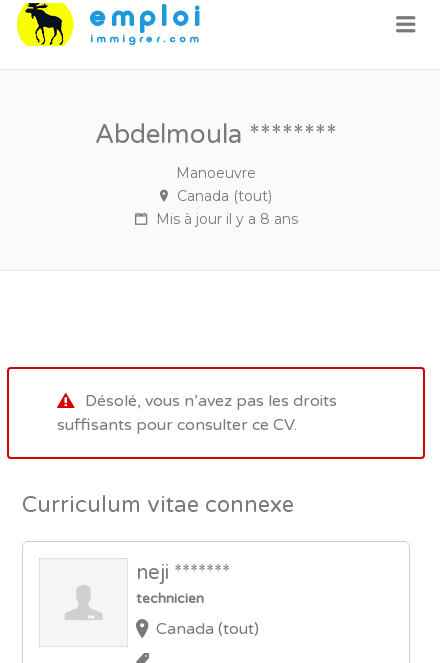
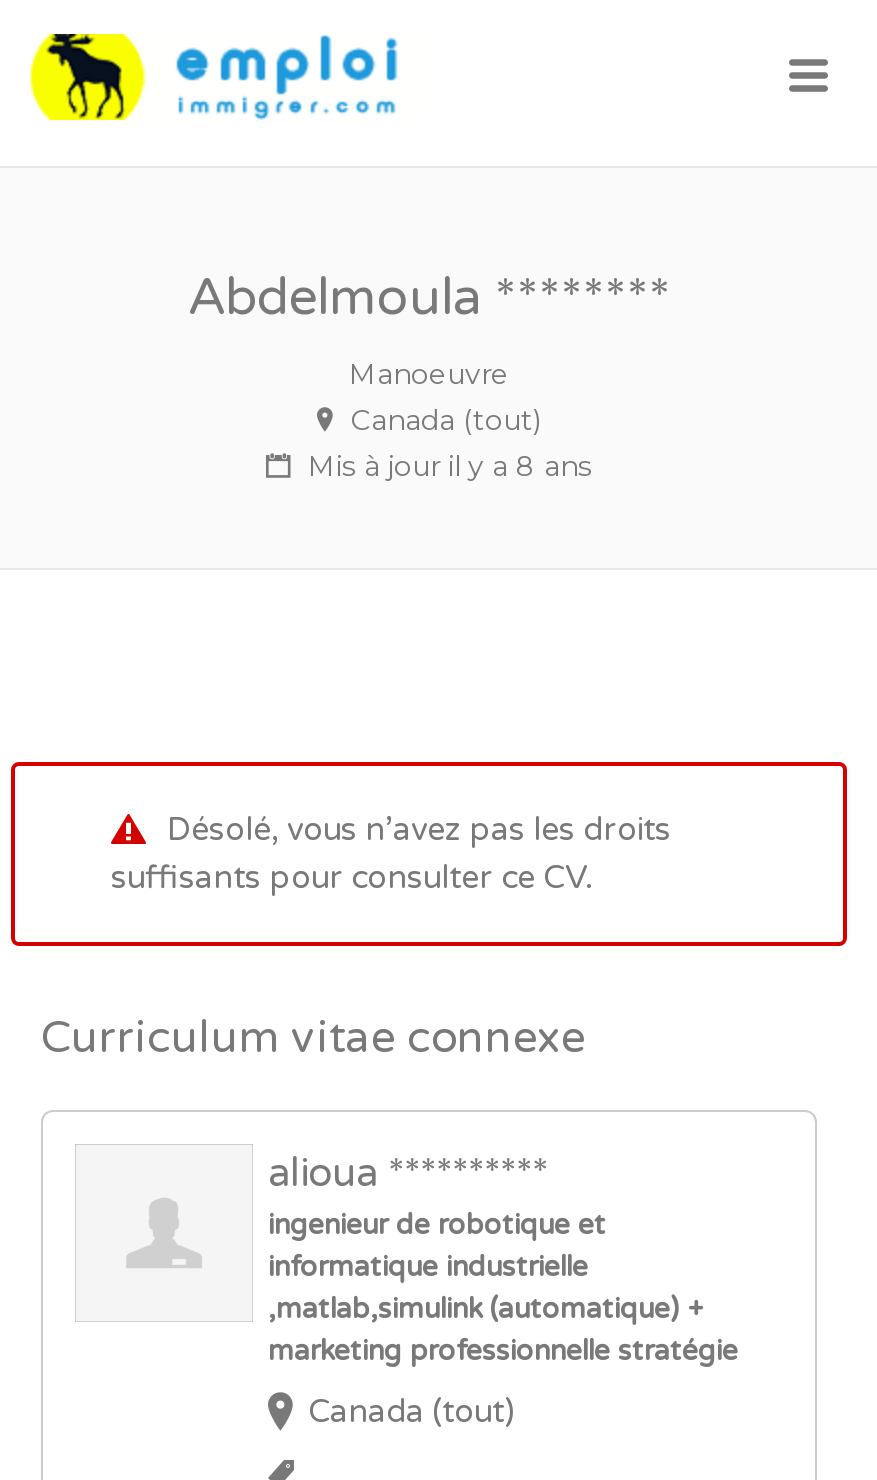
[135,561,229,607] neji ******* | technicien -> [268,1150,738,1368] alioua ********** | ingenieur de robotique et | informatique industrielle | ,matlab,simulink (automatique) + | marketing professionnelle stratégie

